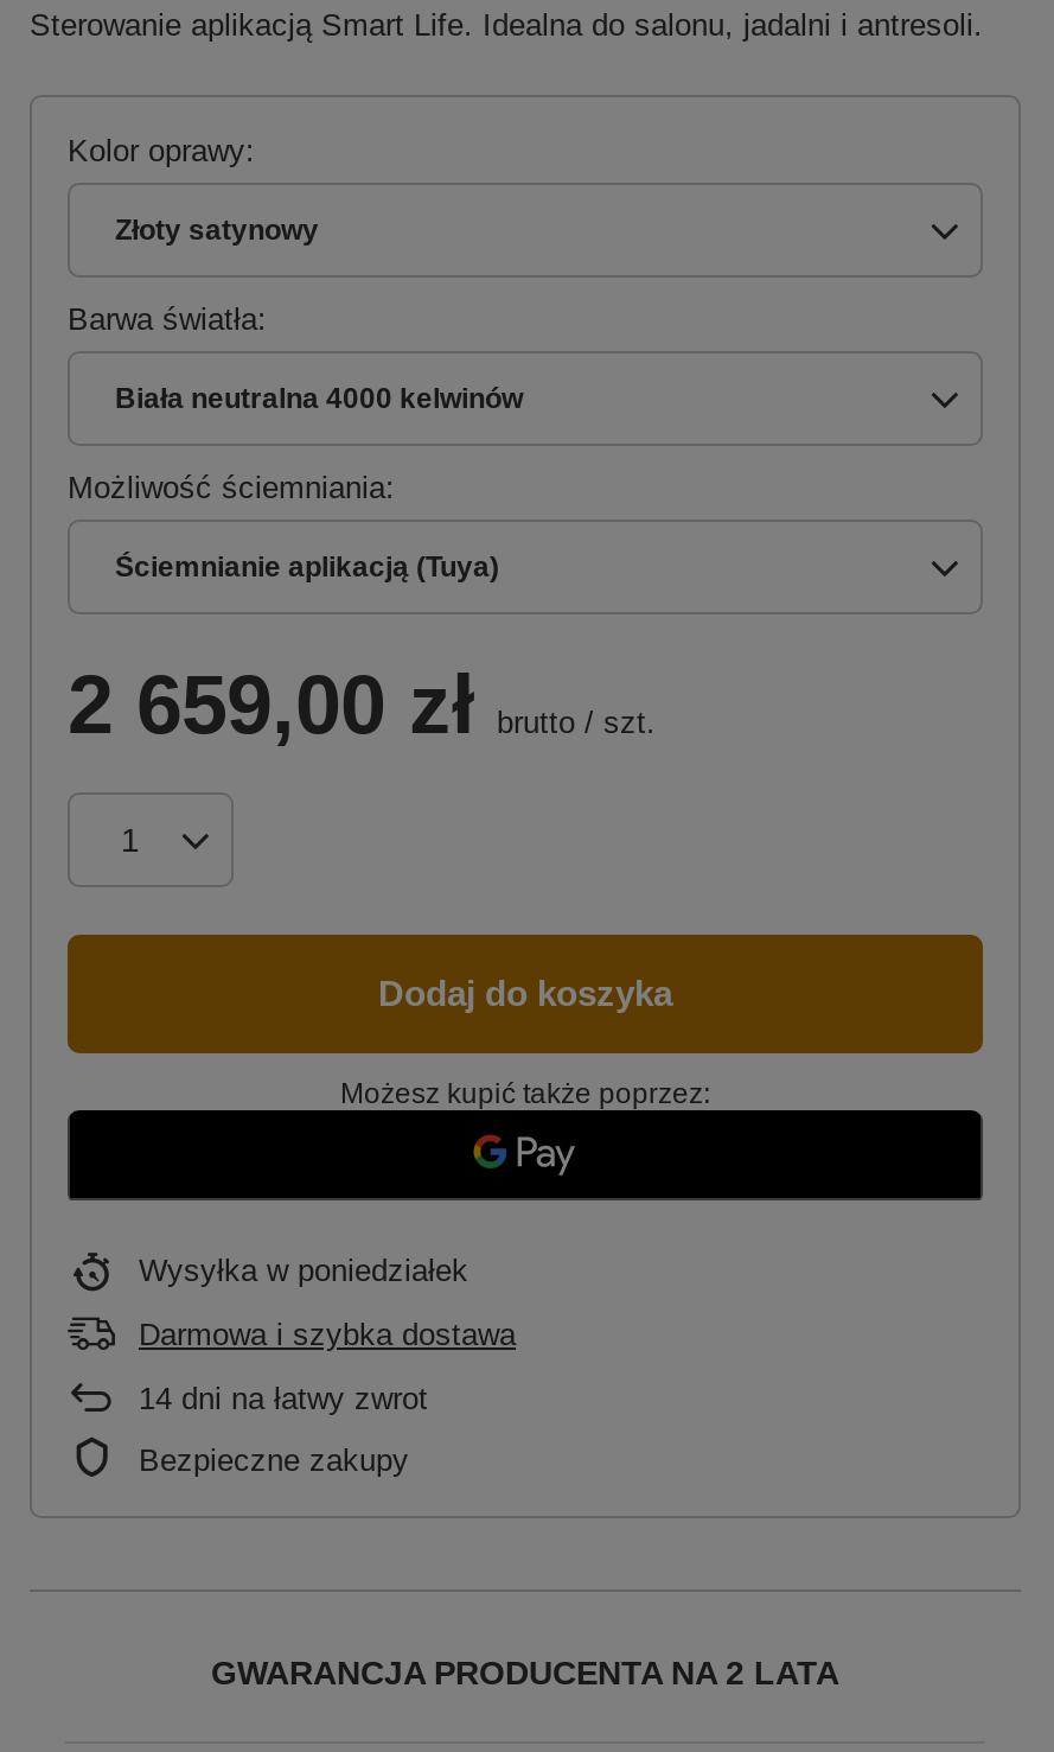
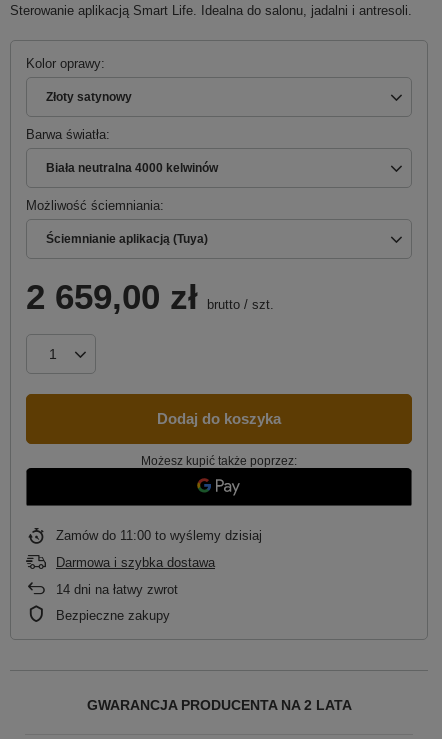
[139,1252,468,1288] Wysyłka w poniedziałek -> [56,528,262,543] Zamów do 11:00 to wyślemy dzisiaj

